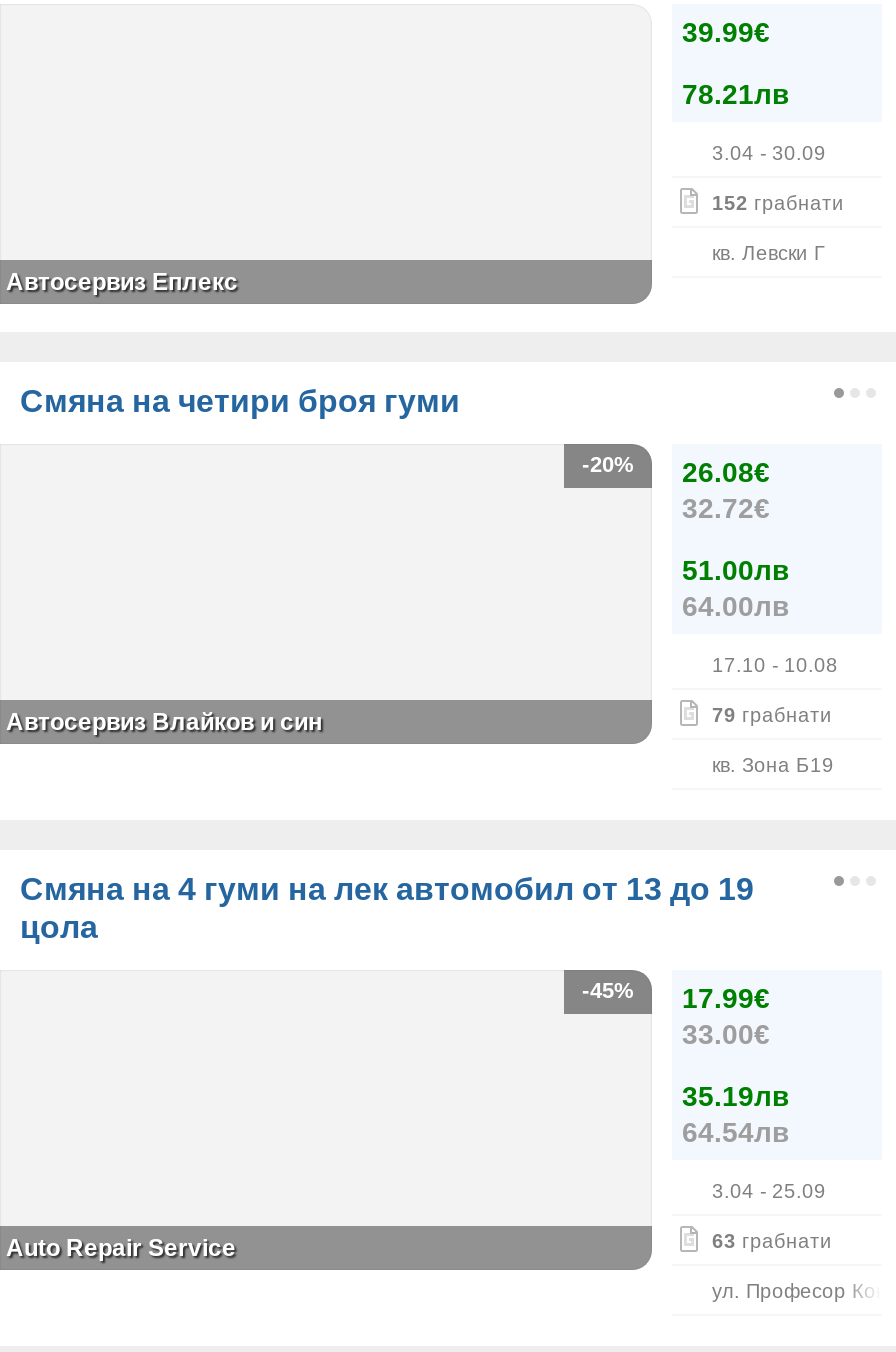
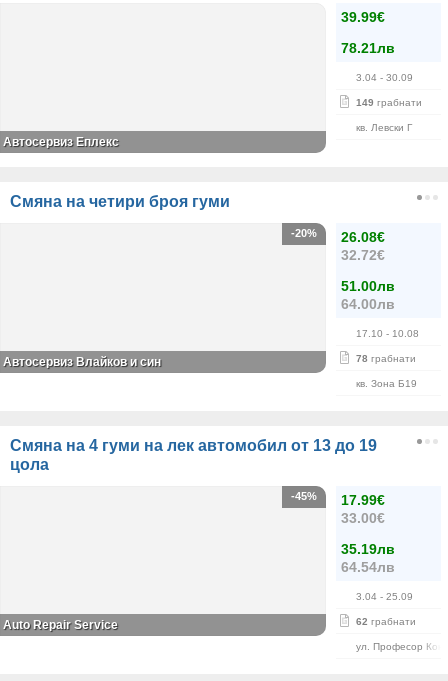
[712,192,844,214] 152 грабнати -> [356,97,422,108] 149 грабнати
[712,704,832,726] 79 грабнати -> [356,353,416,364] 78 грабнати
[712,1230,832,1252] 63 грабнати -> [356,616,416,627] 62 грабнати

